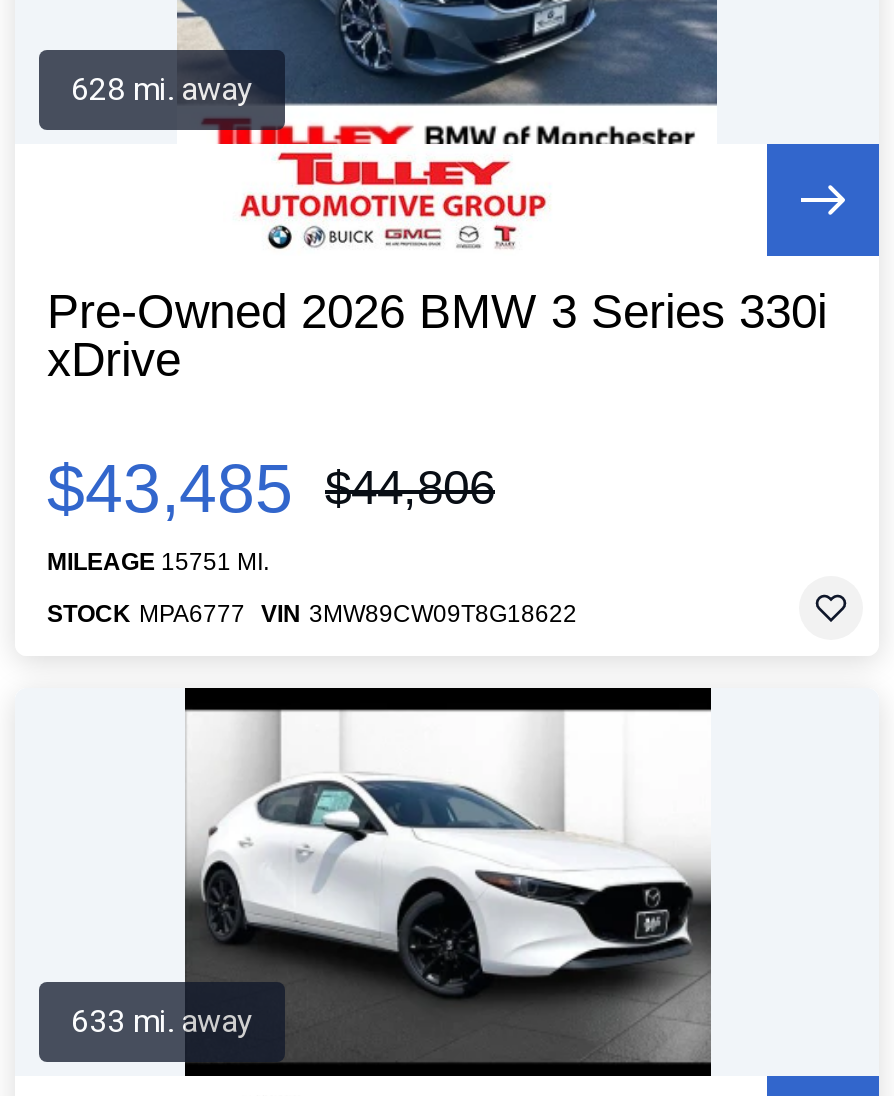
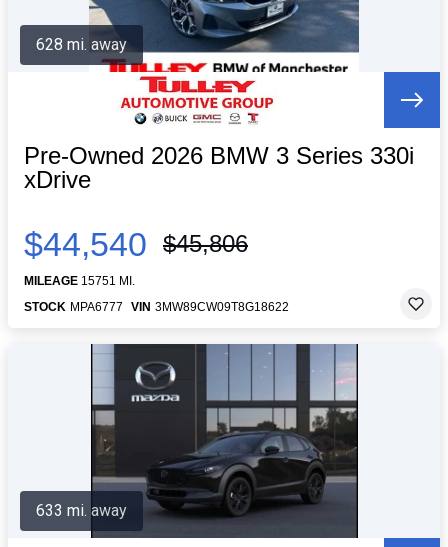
[47,450,495,526] $43,485 $44,806 -> [24,225,248,263] $44,540 $45,806
[181,686,715,1074] [image] -> [90,343,359,538] [image]

